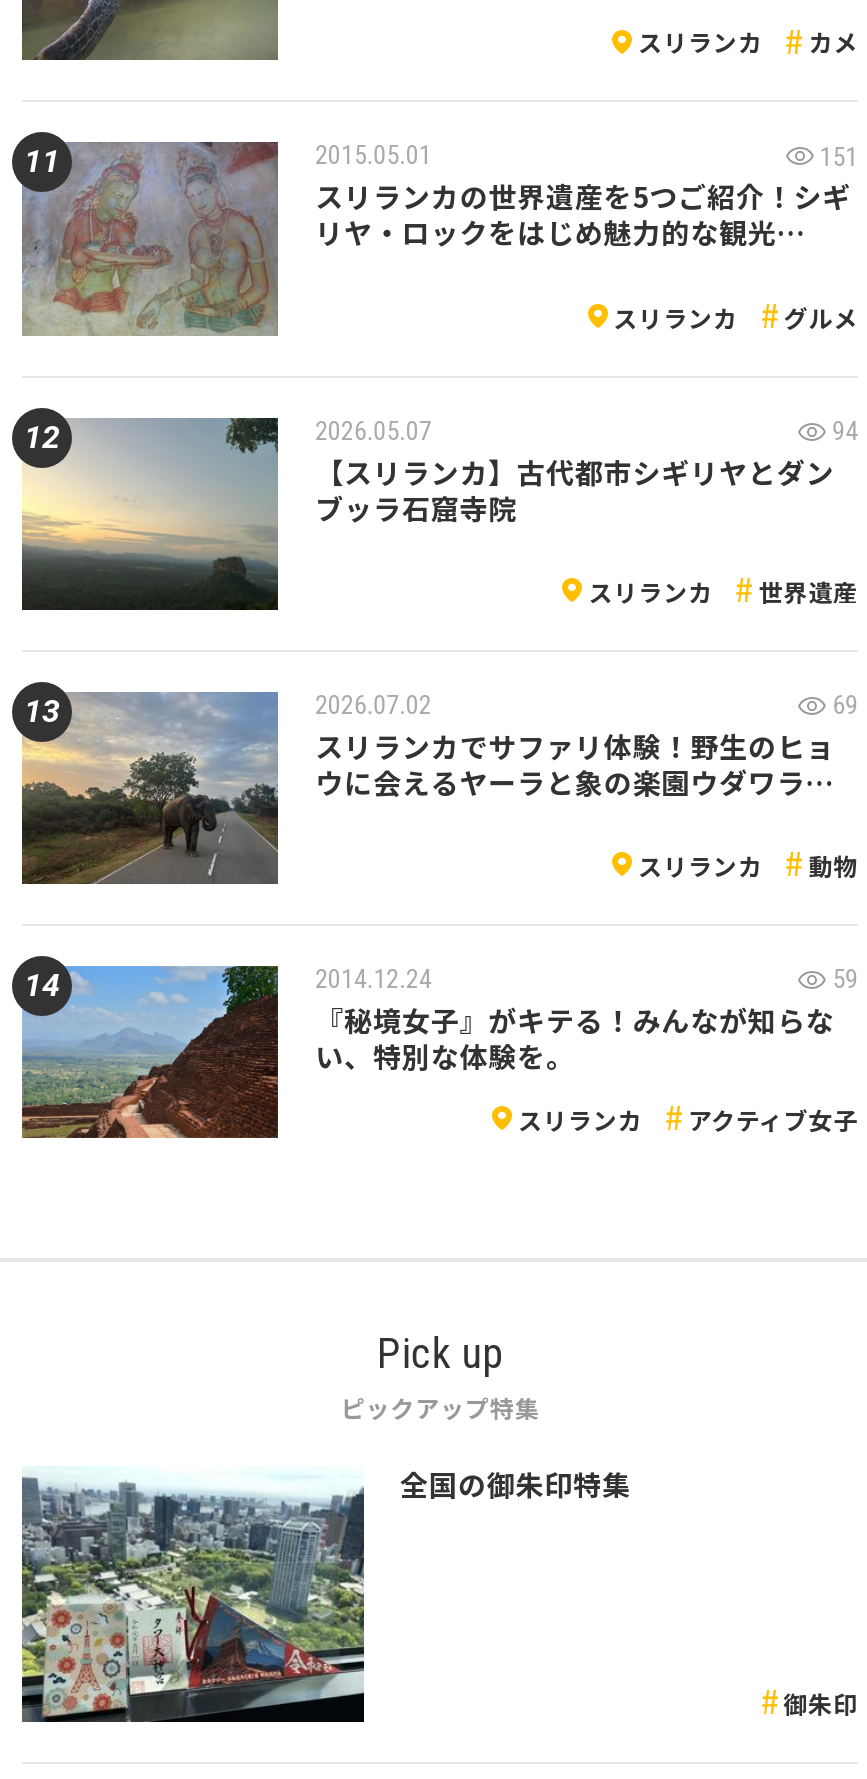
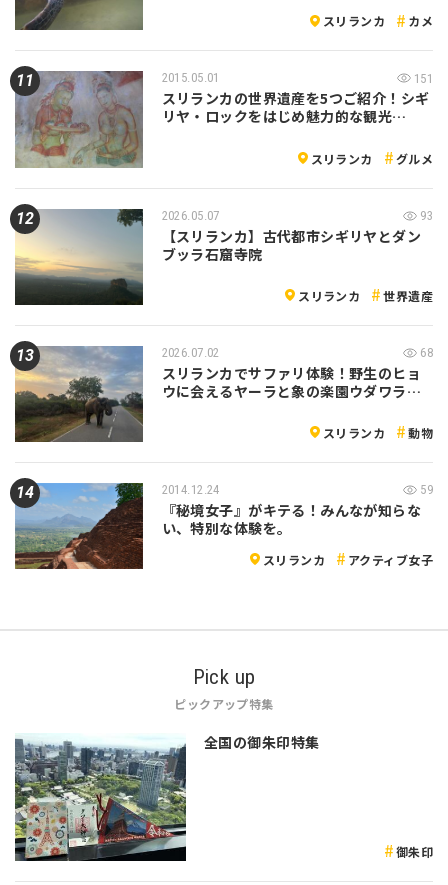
[832,416,858,446] 94 -> [420,208,433,223] 93
[832,690,858,720] 69 -> [420,345,433,360] 68

